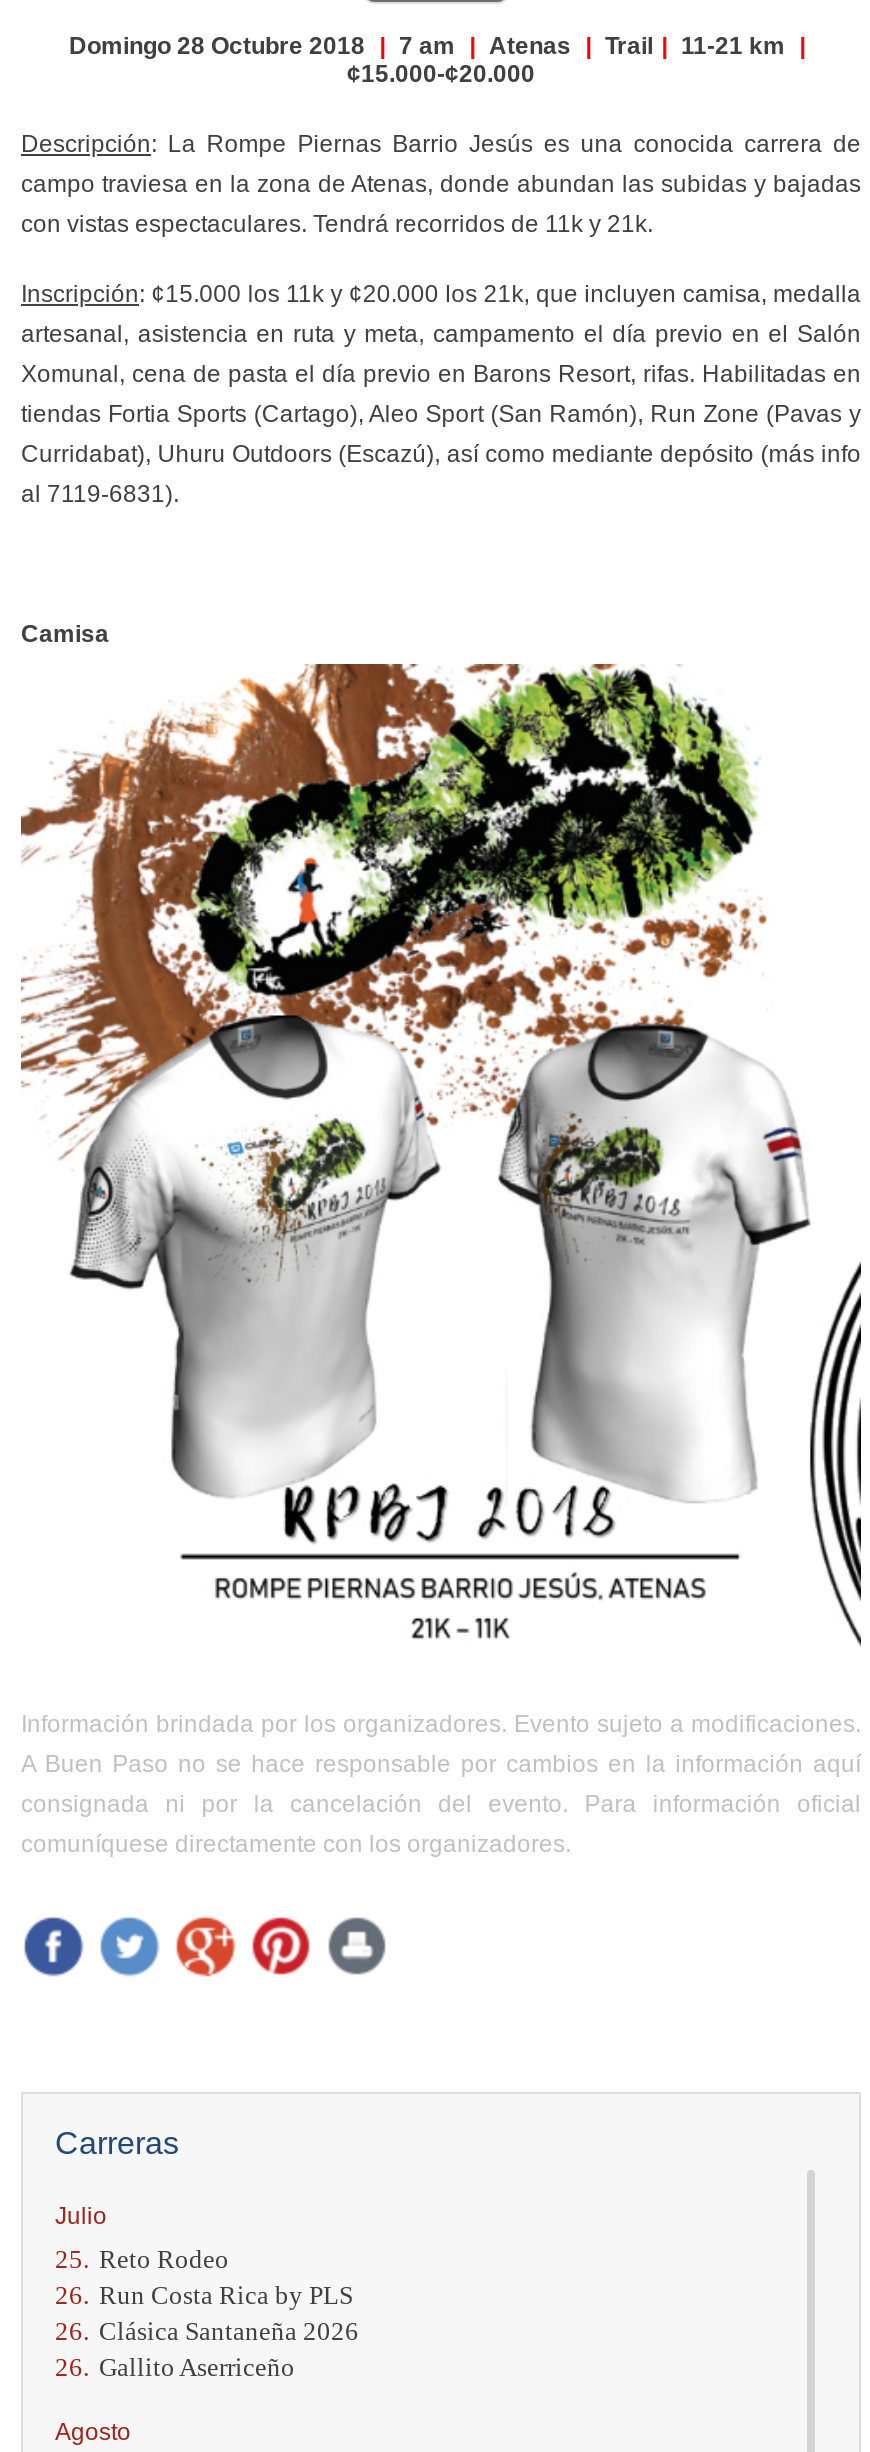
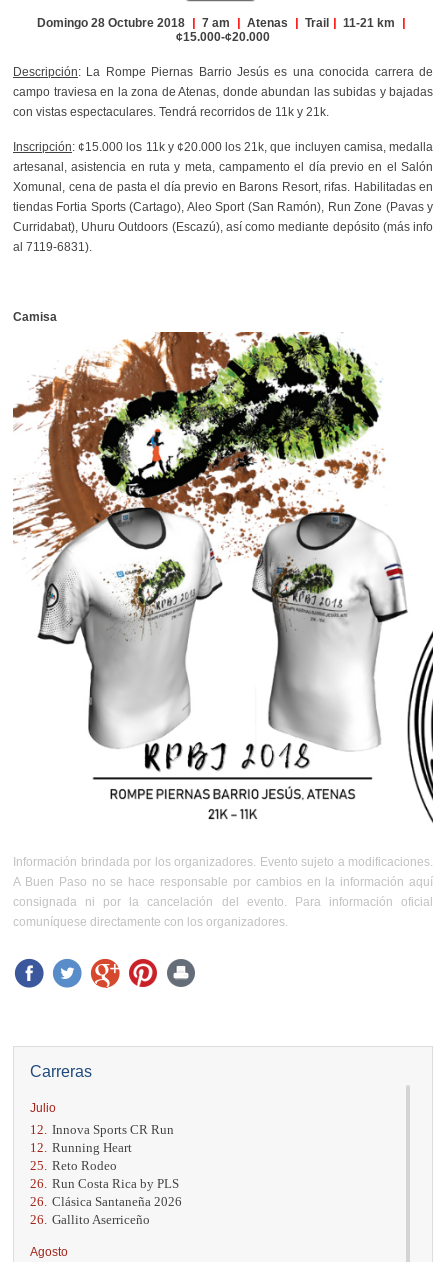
none -> [30,1122,174,1155] 12. Innova Sports CR Run | 12. Running Heart

